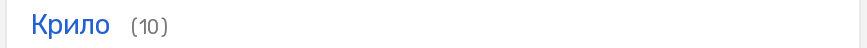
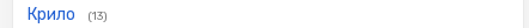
[31,8,169,42] Крило (10) -> [28,5,108,24] Крило (13)

